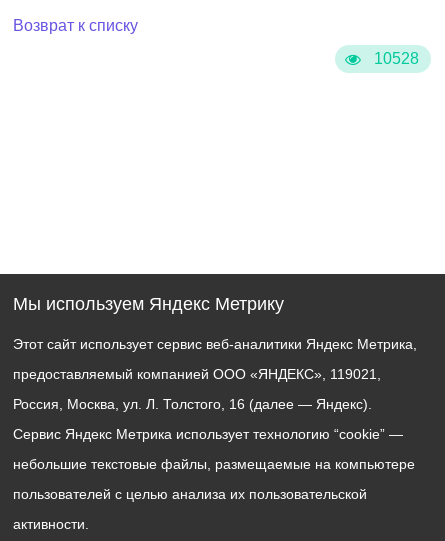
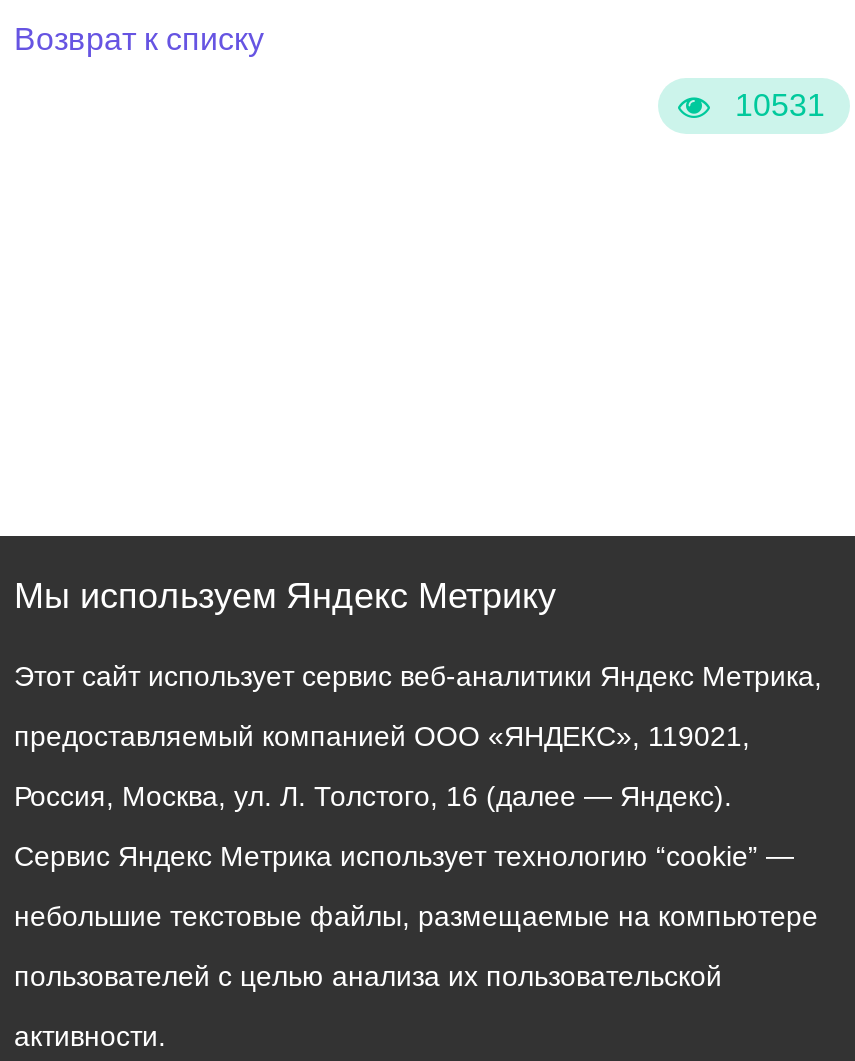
[373,50,418,67] 10528 -> [735,89,825,123] 10531

